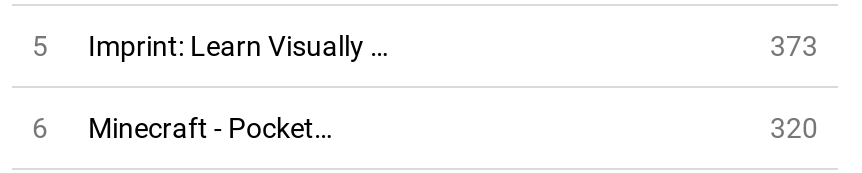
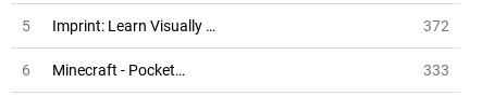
[770,30,818,62] 373 -> [423,17,449,34] 372
[770,112,818,144] 320 -> [423,61,449,79] 333

